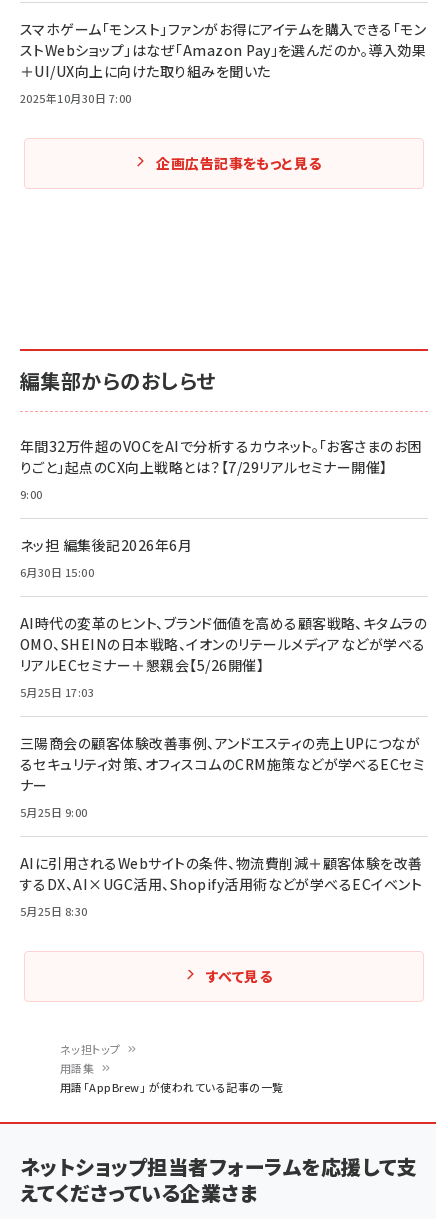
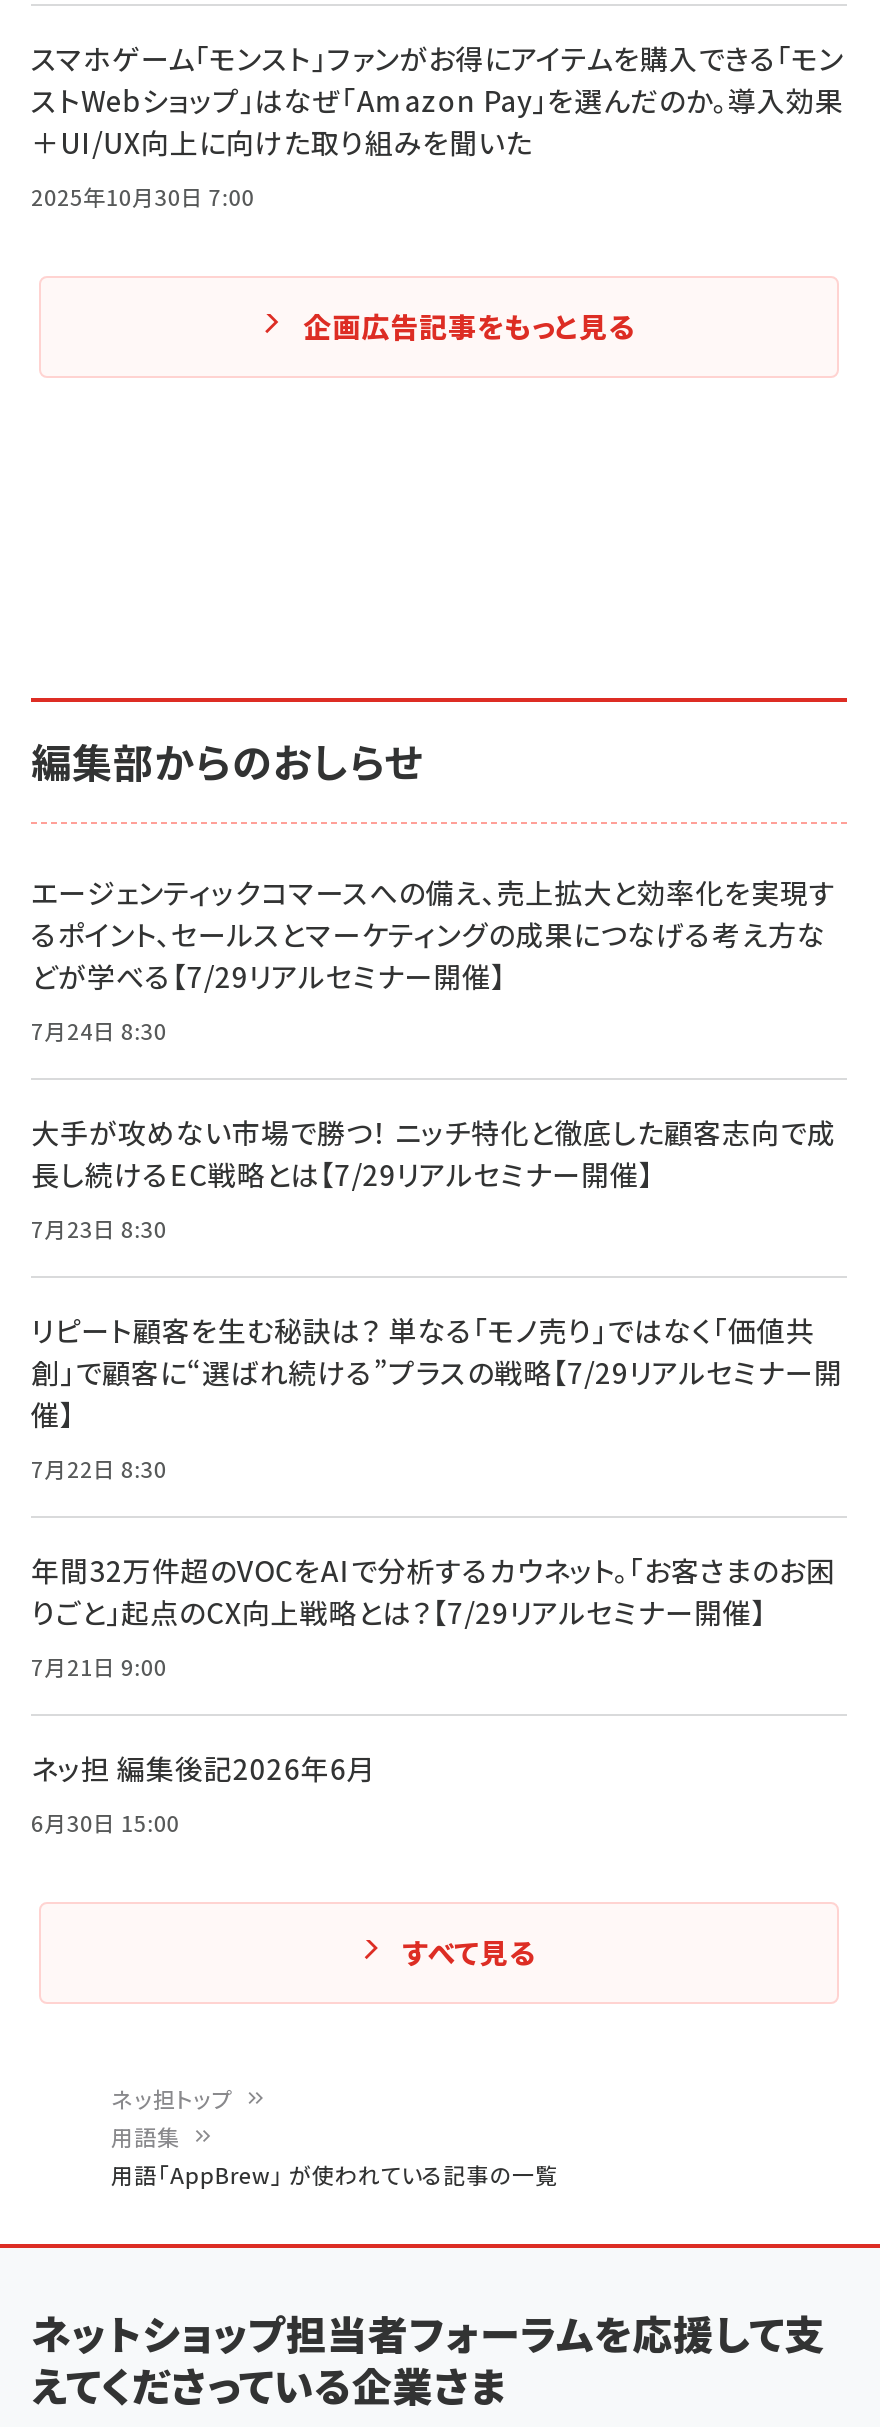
none -> [31,872,843,1484] エージェンティックコマースへの備え、売上拡大と効率化を実現す | るポイント、セールスとマーケティングの成果につなげる考え方な | どが学べる【7/29リアルセミナー開催】 | 7月24日 8:30 | 大手が攻めない市場で勝つ！ ニッチ特化と徹底した顧客志向で成 | 長し続けるEC戦略とは【7/29リアルセミナー開催】 | 7月23日 8:30 | リピート顧客を生む秘訣は？ 単なる「モノ売り」ではなく「価値共 | 創」で顧客に“選ばれ続ける”プラスの戦略【7/29リアルセミナー開 | 催】 | 7月22日 8:30
moved [20,436,422,477] -> [31,1550,835,1632]: 年間32万件超のVOCをAIで分析するカウネット。「お客さまのお困 | りごと」起点のCX向上戦略とは？【7/29リアルセミナー開催】
[20,486,43,502] 9:00 -> [31,1650,167,1682] 7月21日 9:00
moved [20,535,192,580] -> [31,1748,375,1838]: ネッ担 編集後記2026年6月 | 6月30日 15:00
[20,613,427,919] AI時代の変革のヒント、ブランド価値を高める顧客戦略、キタムラの | OMO、SHEINの日本戦略、イオンのリテールメディアなどが学べる | リアルECセミナー＋懇親会【5/26開催】 | 5月25日 17:03 | 三陽商会の顧客体験改善事例、アンドエスティの売上UPにつなが | るセキュリティ対策、オフィスコムのCRM施策などが学べるECセミ | ナー | 5月25日 9:00 | AIに引用されるWebサイトの条件、物流費削減＋顧客体験を改善 | するDX、AI×UGC活用、Shopify活用術などが学べるECイベント | 5月25日 8:30 -> none

